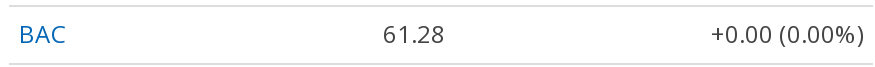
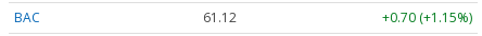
[383,16,445,50] 61.28 -> [203,9,237,27] 61.12
[711,16,863,50] +0.00 (0.00%) -> [382,9,472,27] +0.70 (+1.15%)

